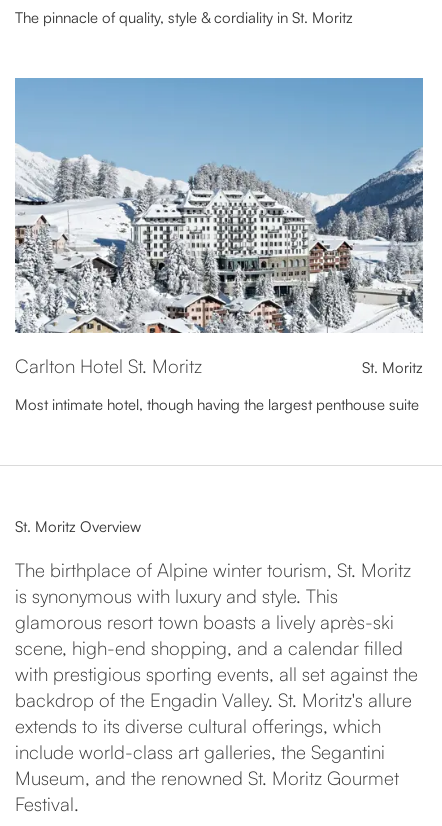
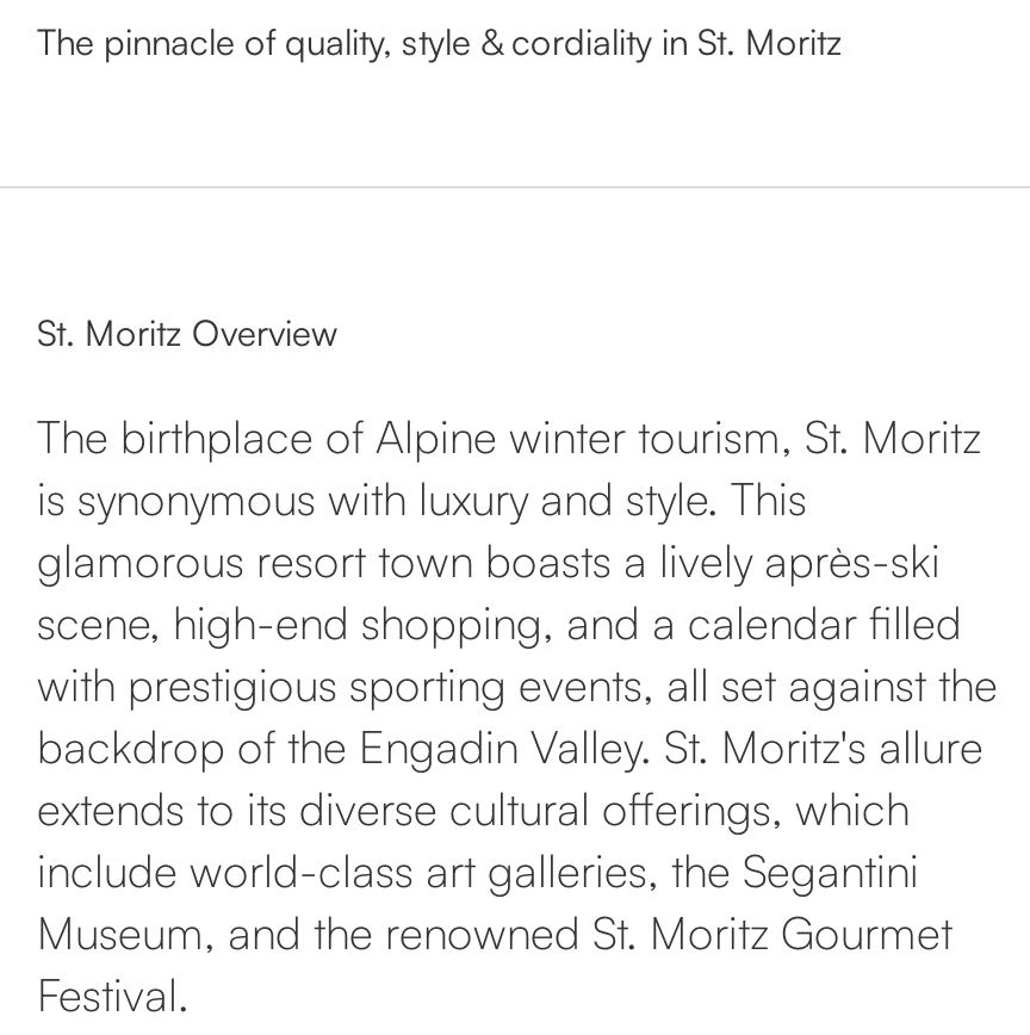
[14,77,424,413] [image] | Carlton Hotel St. Moritz | St. Moritz | Most intimate hotel, though having the largest penthouse suite -> none

